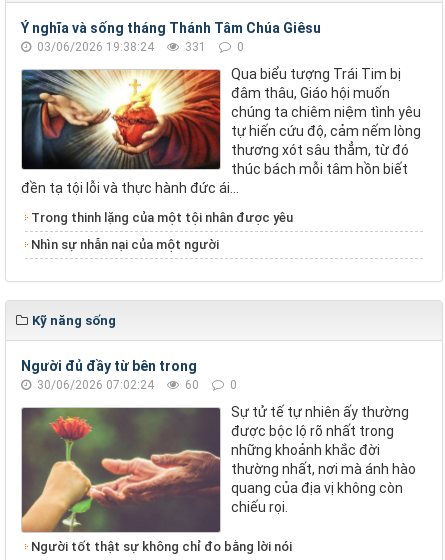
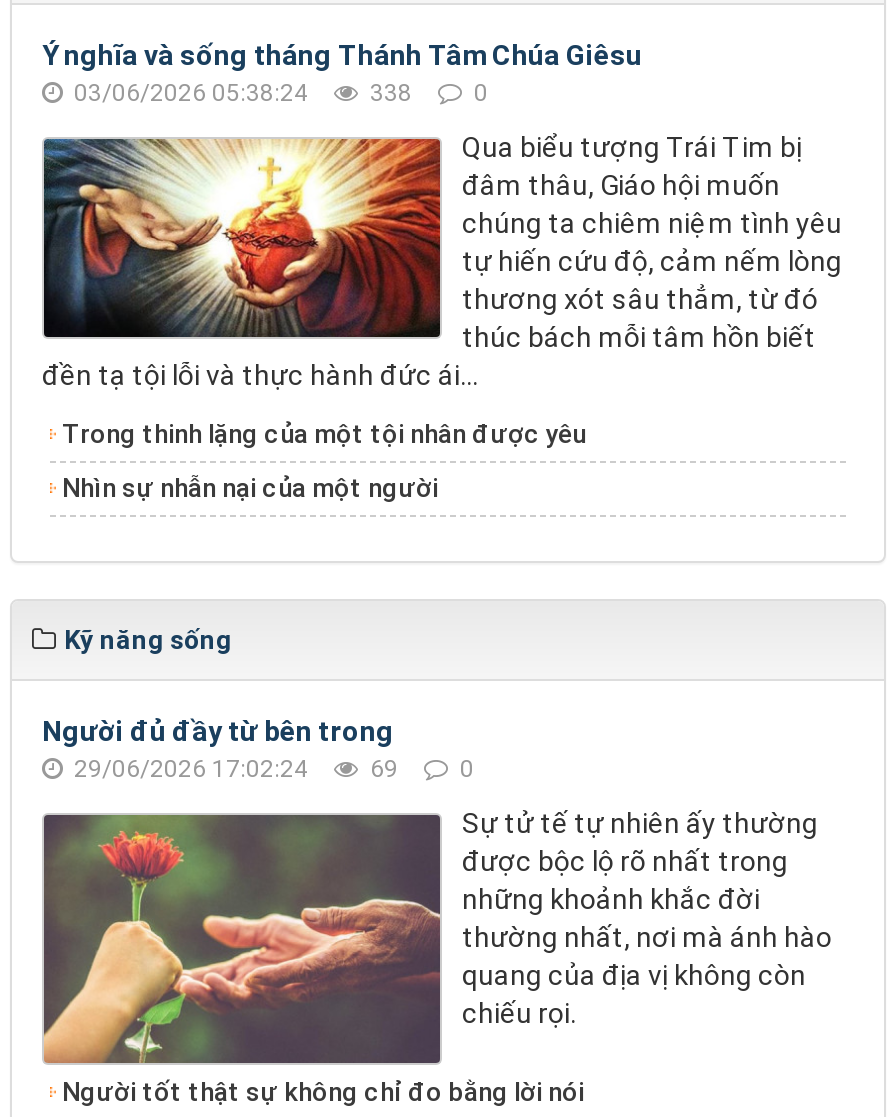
[34,40,154,54] 03/06/2026 19:38:24 -> [68,79,308,107] 03/06/2026 05:38:24
[182,40,206,54] 331 -> [364,79,412,107] 338
[34,378,154,392] 30/06/2026 07:02:24 -> [68,755,308,783] 29/06/2026 17:02:24
[182,378,199,392] 60 -> [364,755,398,783] 69

